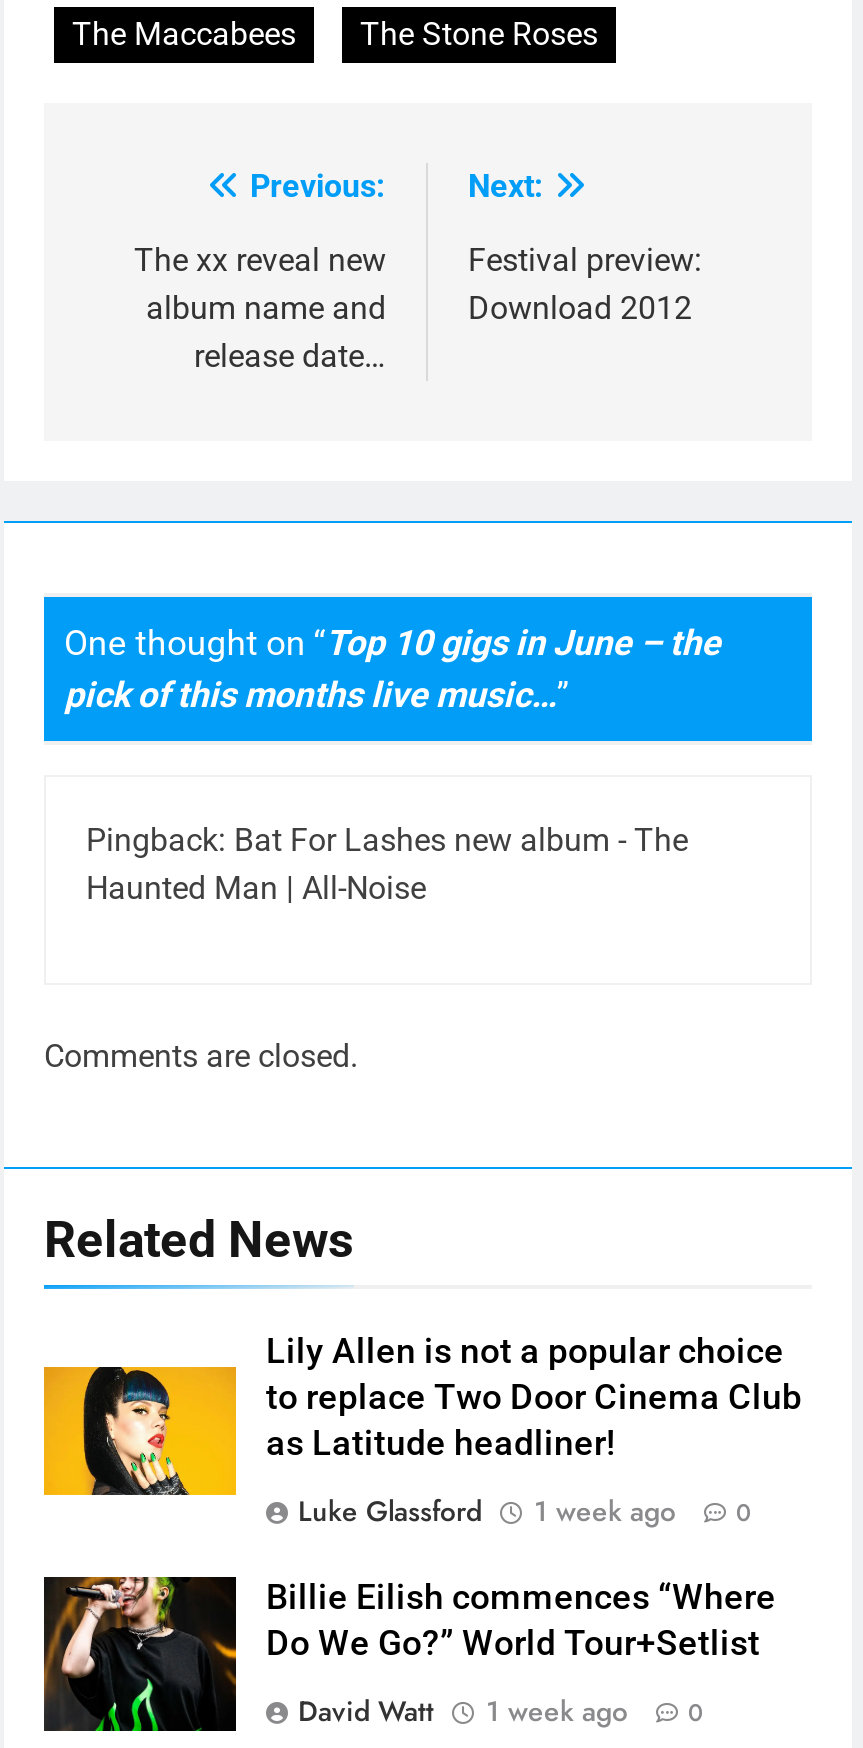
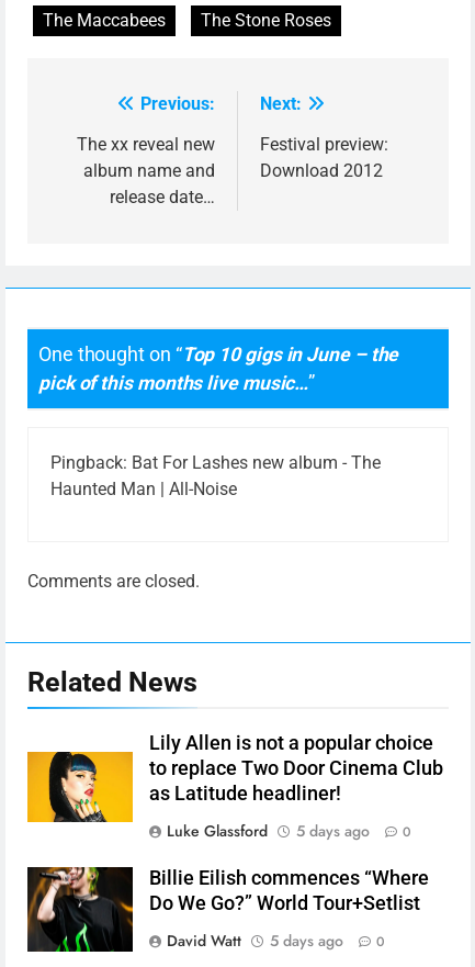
[298,1490,752,1530] Luke Glassford 1 week ago 0 -> [167,819,411,841] Luke Glassford 5 days ago 0
[298,1690,704,1730] David Watt 1 week ago 0 -> [167,929,385,951] David Watt 5 days ago 0

